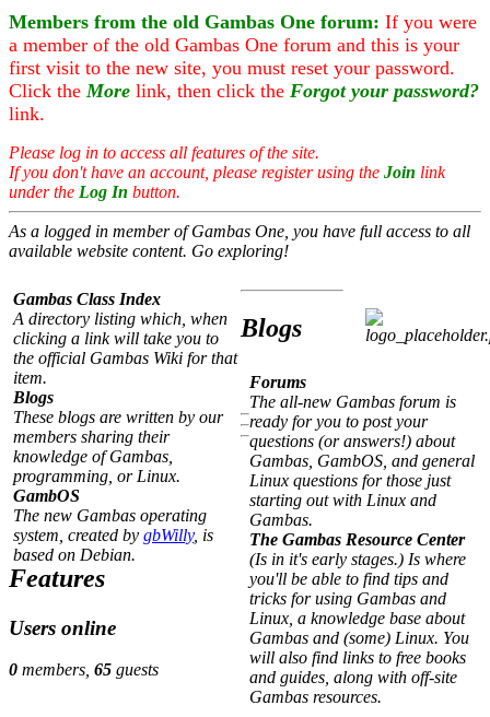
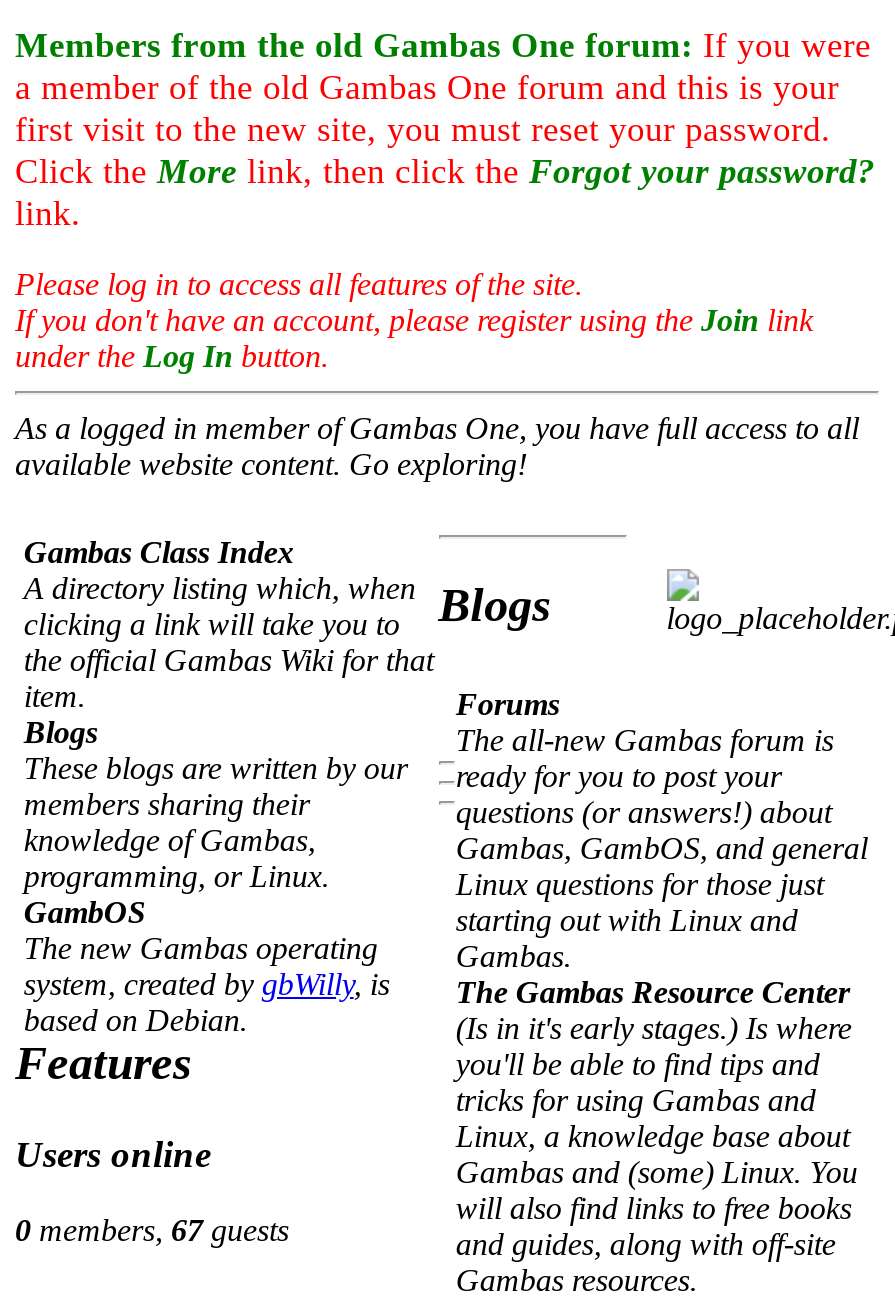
[9,660,159,679] 0 members, 65 guests -> [15,1214,289,1248] 0 members, 67 guests

